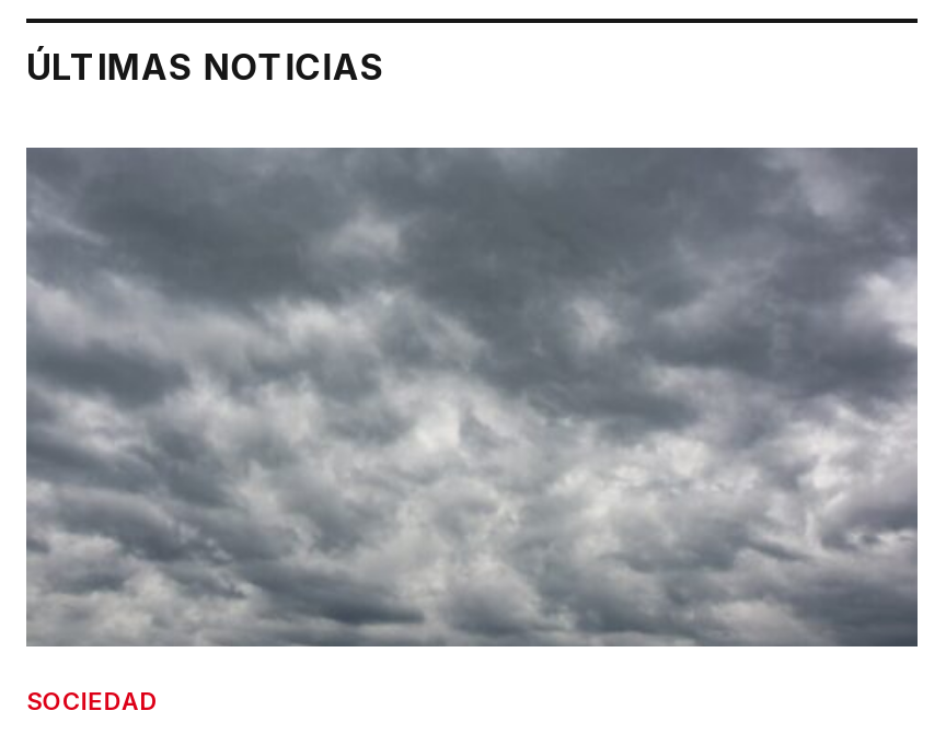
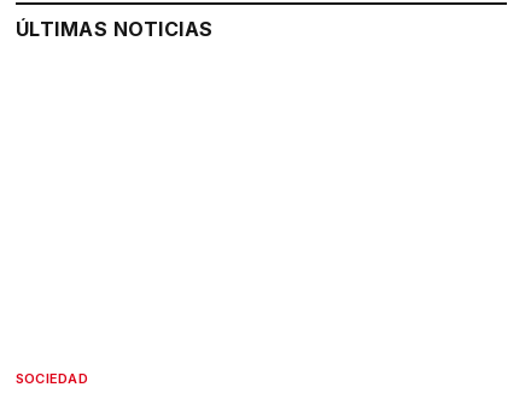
[24,145,920,649] [image] -> none

